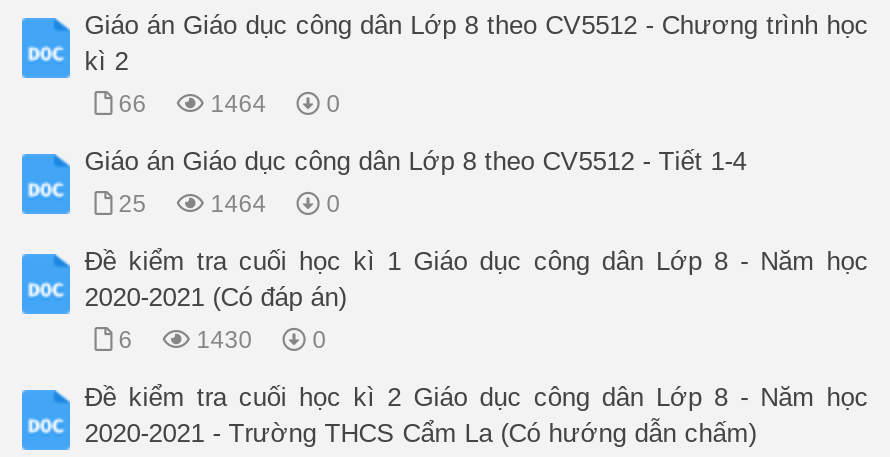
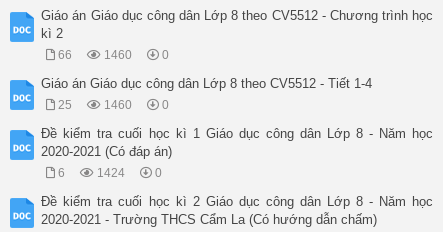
[210,90,266,118] 1464 -> [104,48,132,62] 1460
[210,190,266,218] 1464 -> [104,98,132,112] 1460
[196,326,252,354] 1430 -> [97,166,125,180] 1424

